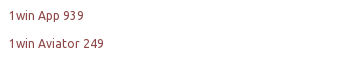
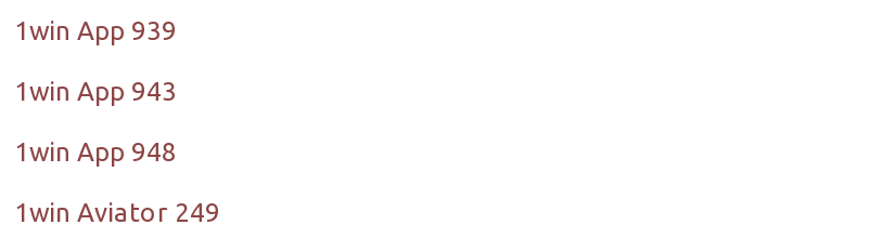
none -> [14,78,177,166] 1win App 943 | 1win App 948

